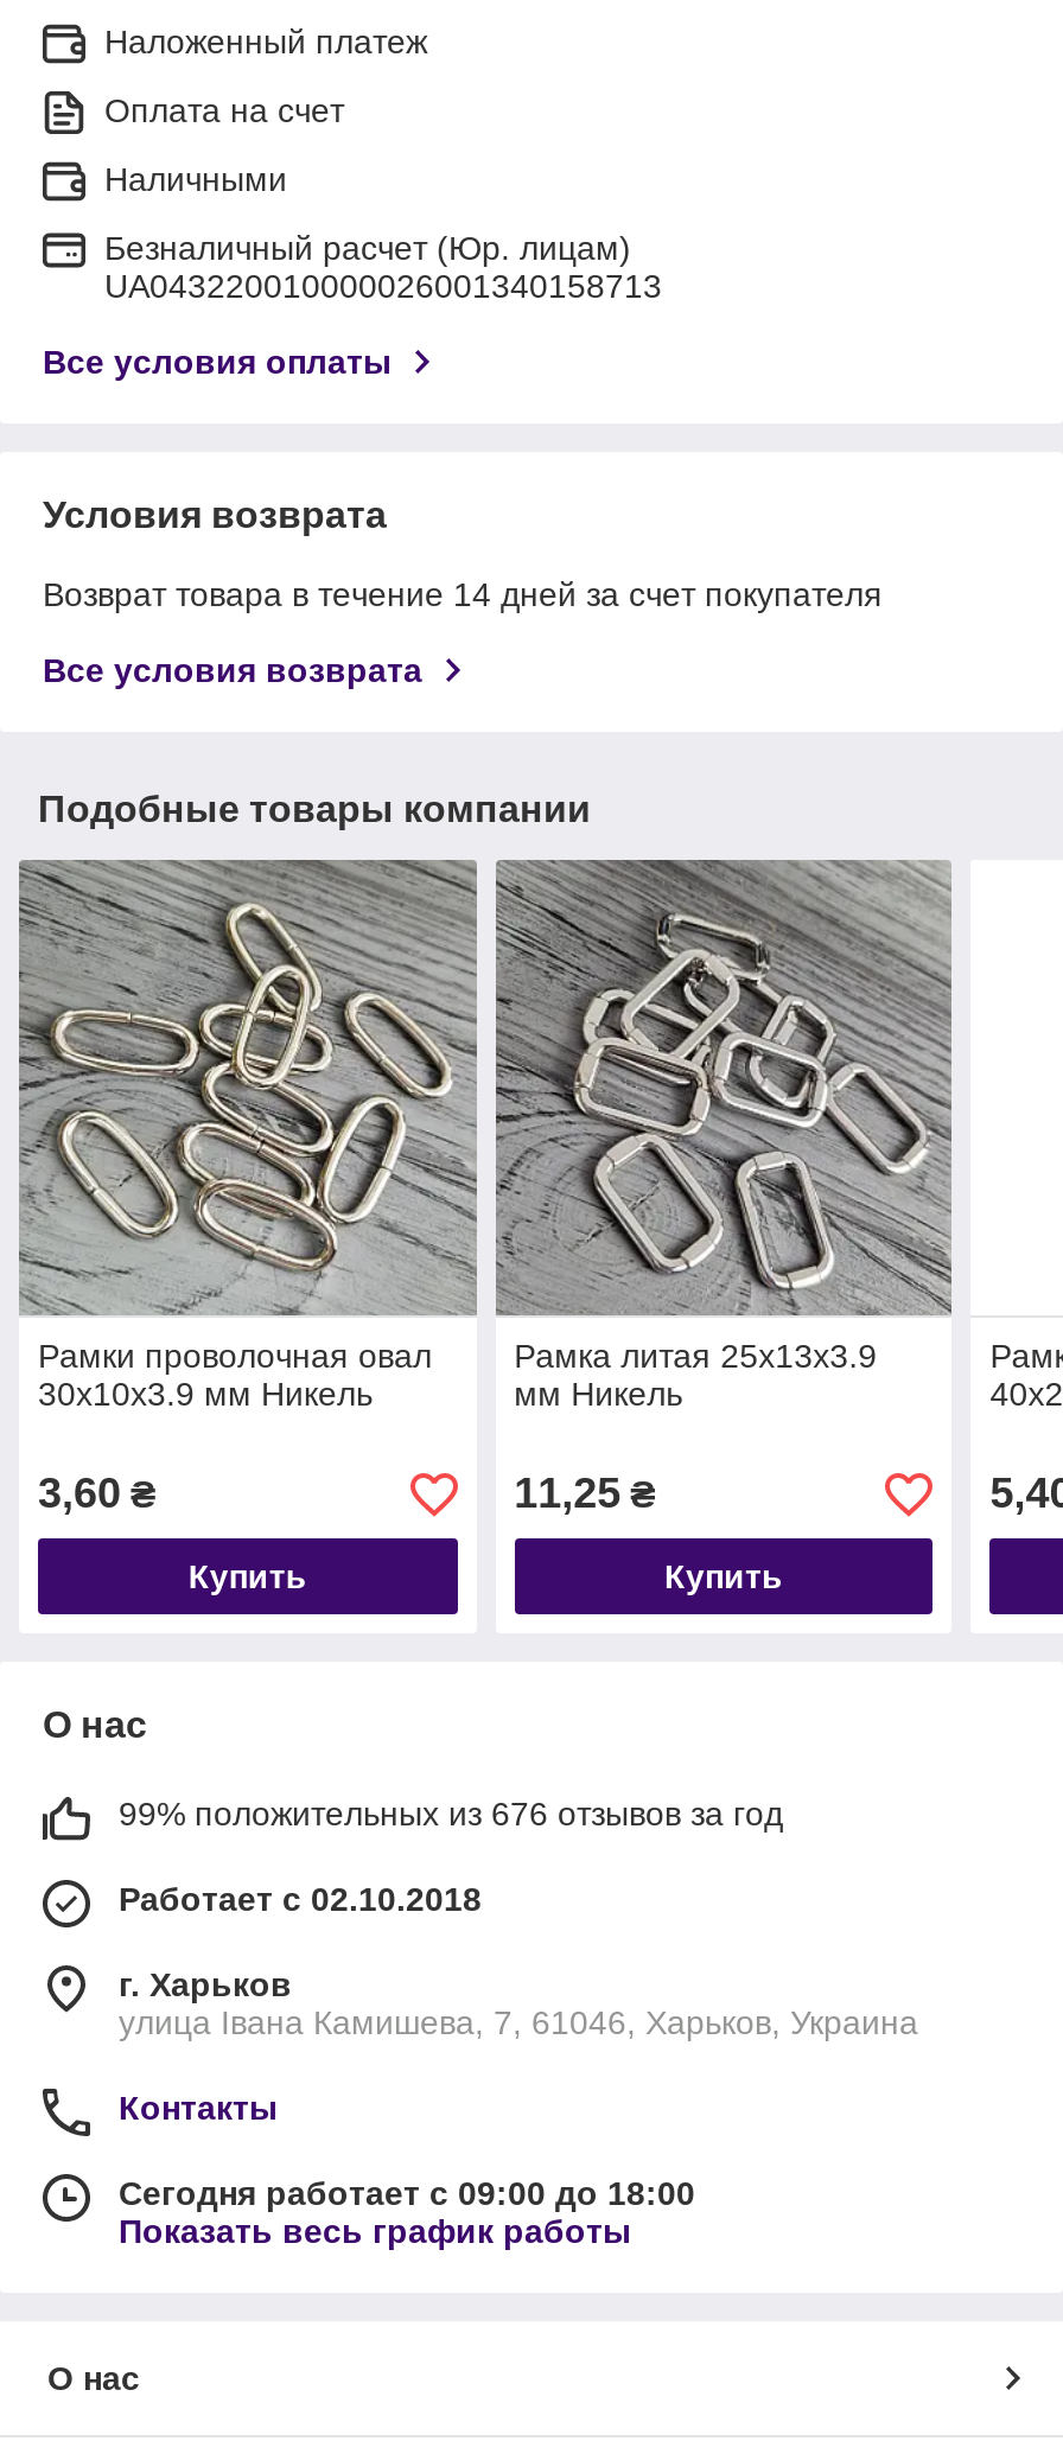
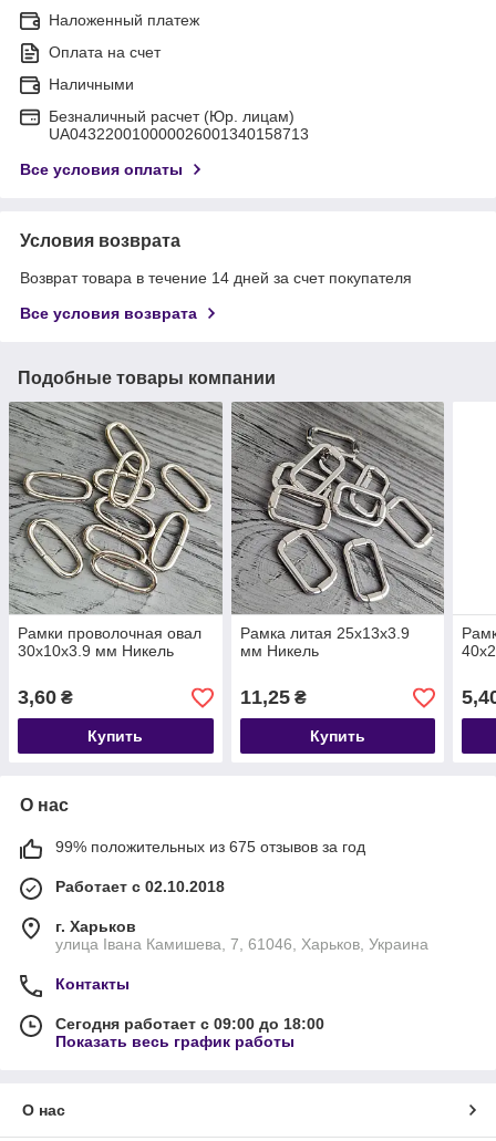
[119,1796,783,1833] 99% положительных из 676 отзывов за год -> [55,838,365,856] 99% положительных из 675 отзывов за год

